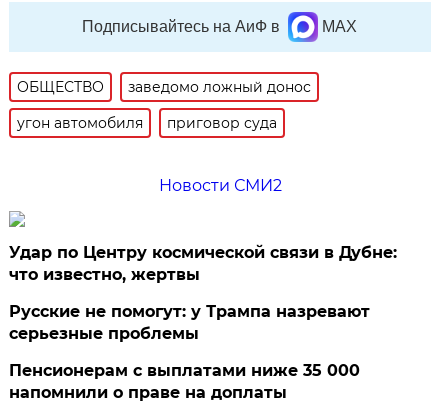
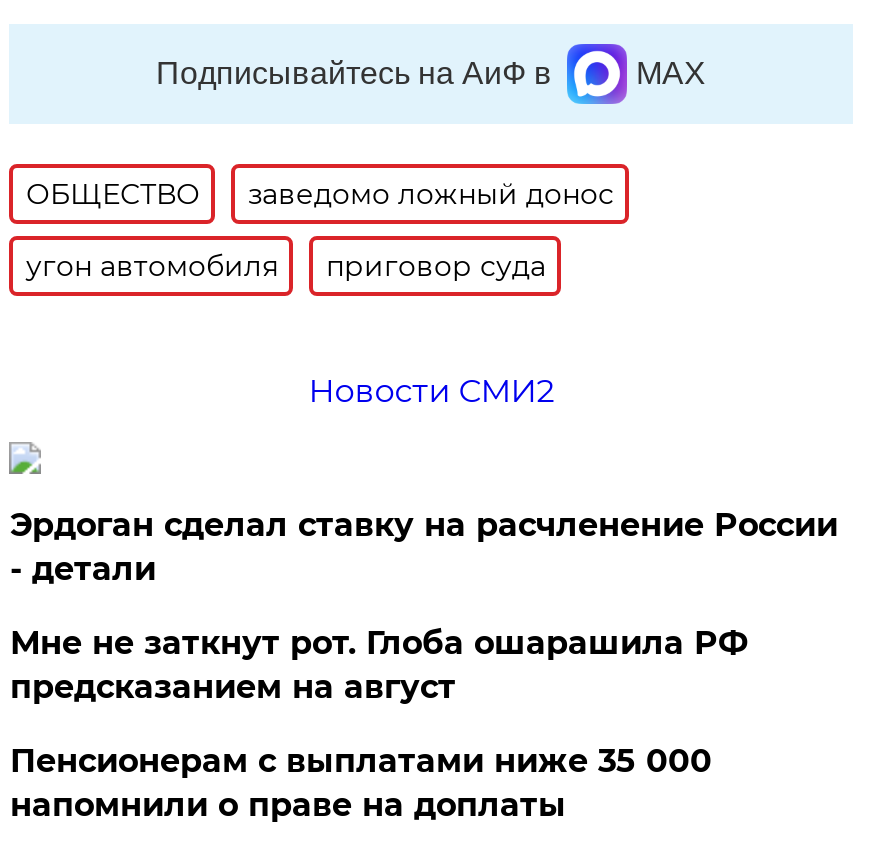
[9,243,397,284] Удар по Центру космической связи в Дубне: | что известно, жертвы -> [10,506,838,588] Эрдоган сделал ставку на расчленение России | - детали
[9,302,370,343] Русские не помогут: у Трампа назревают | серьезные проблемы -> [10,624,748,706] Мне не заткнут рот. Глоба ошарашила РФ | предсказанием на август

